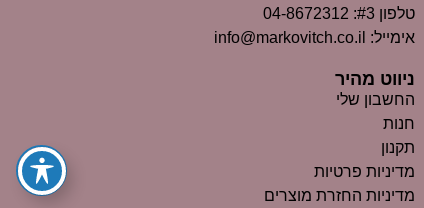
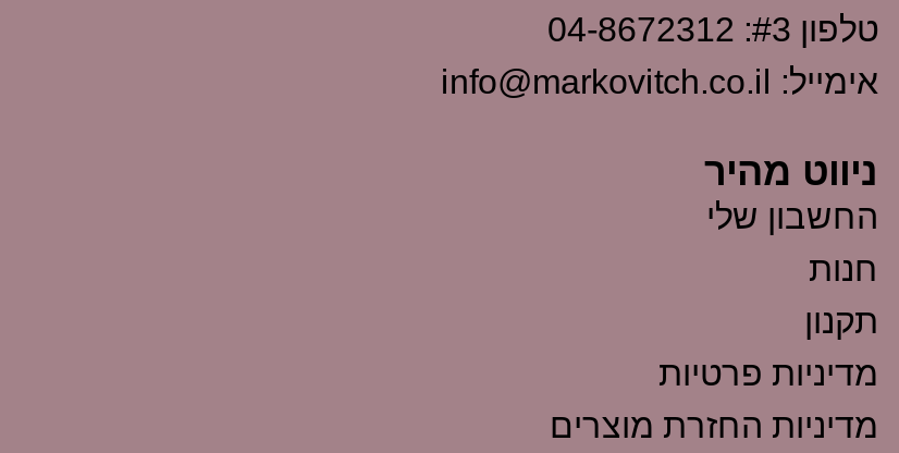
[15,144,69,199] [image] -> none

